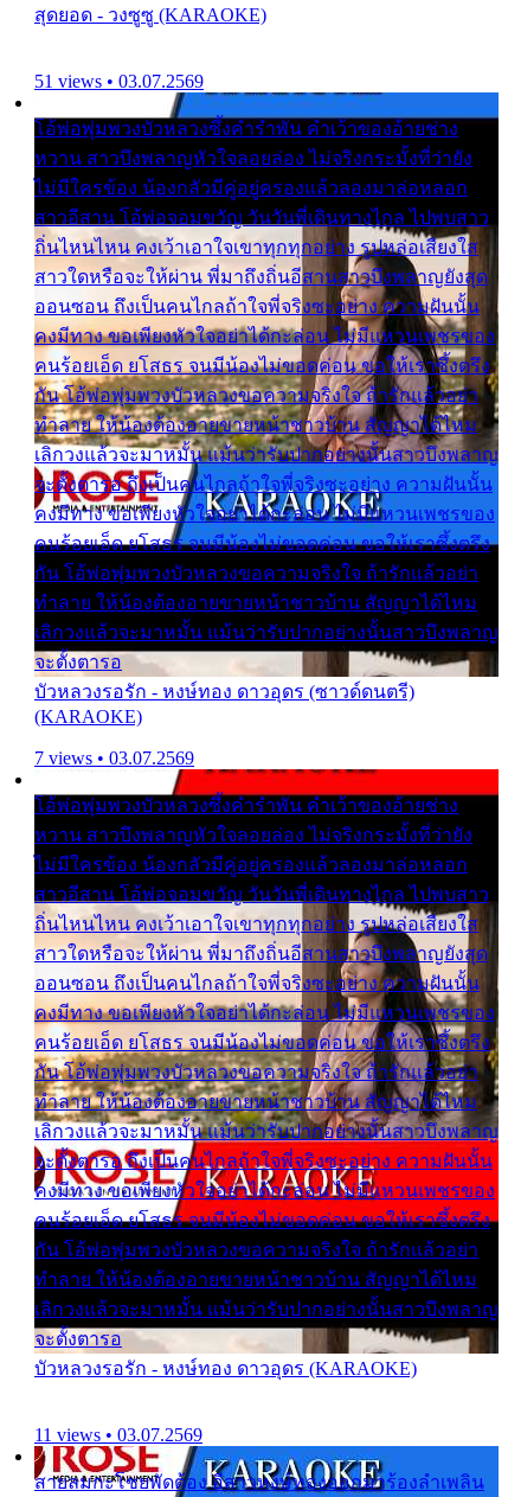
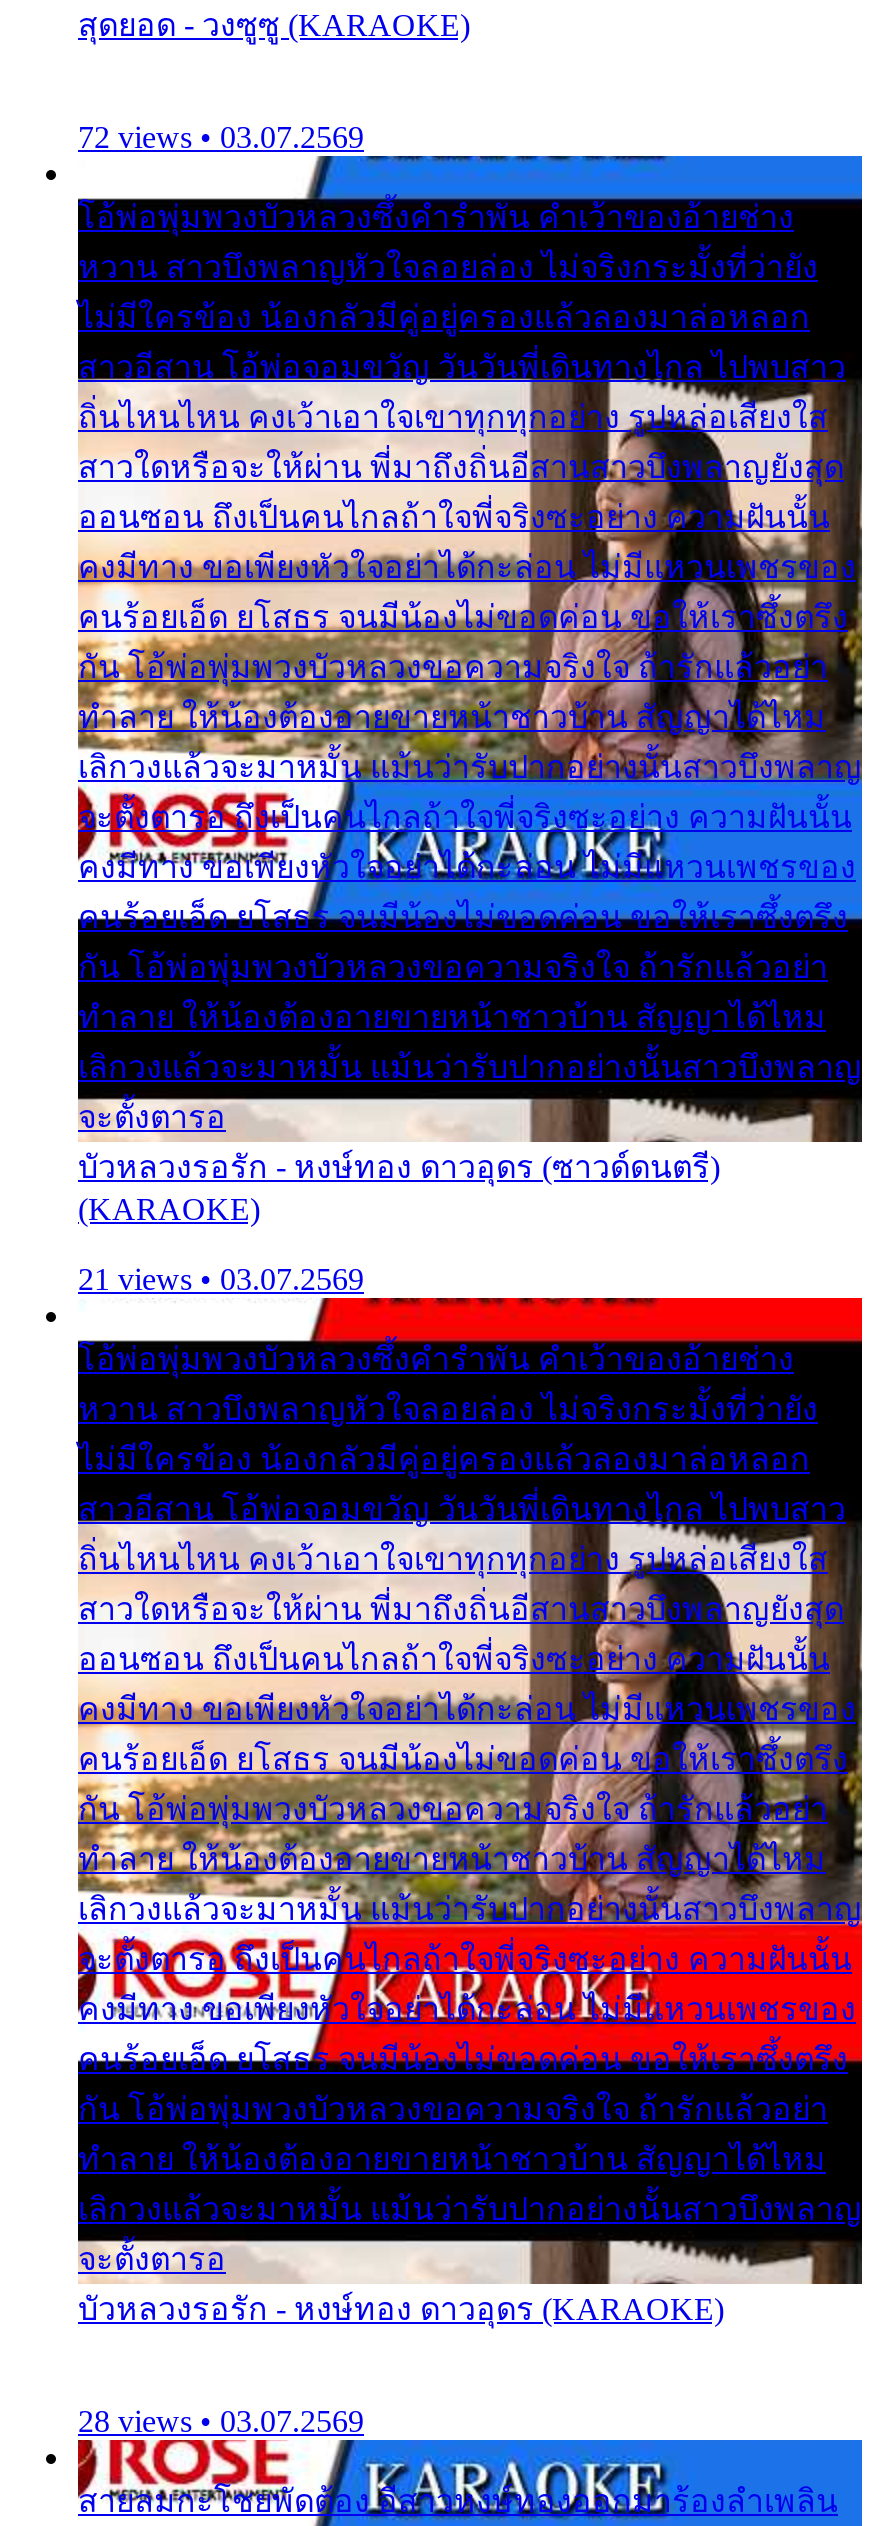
[34,71,204,91] 51 views • 03.07.2569 -> [78,120,364,154] 72 views • 03.07.2569
[34,748,194,768] 7 views • 03.07.2569 -> [78,1262,364,1296] 21 views • 03.07.2569
[34,1424,202,1445] 11 views • 03.07.2569 -> [78,2404,364,2438] 28 views • 03.07.2569

